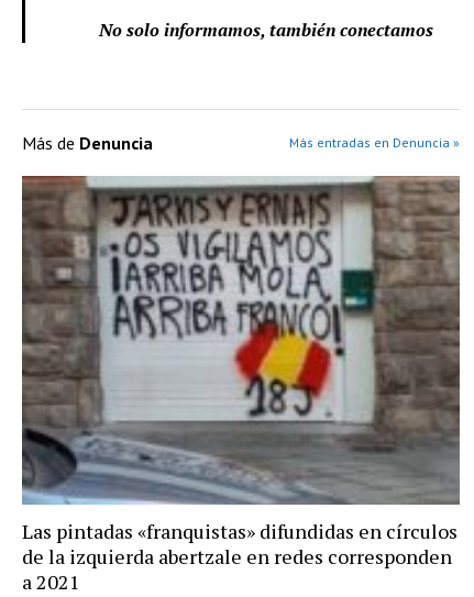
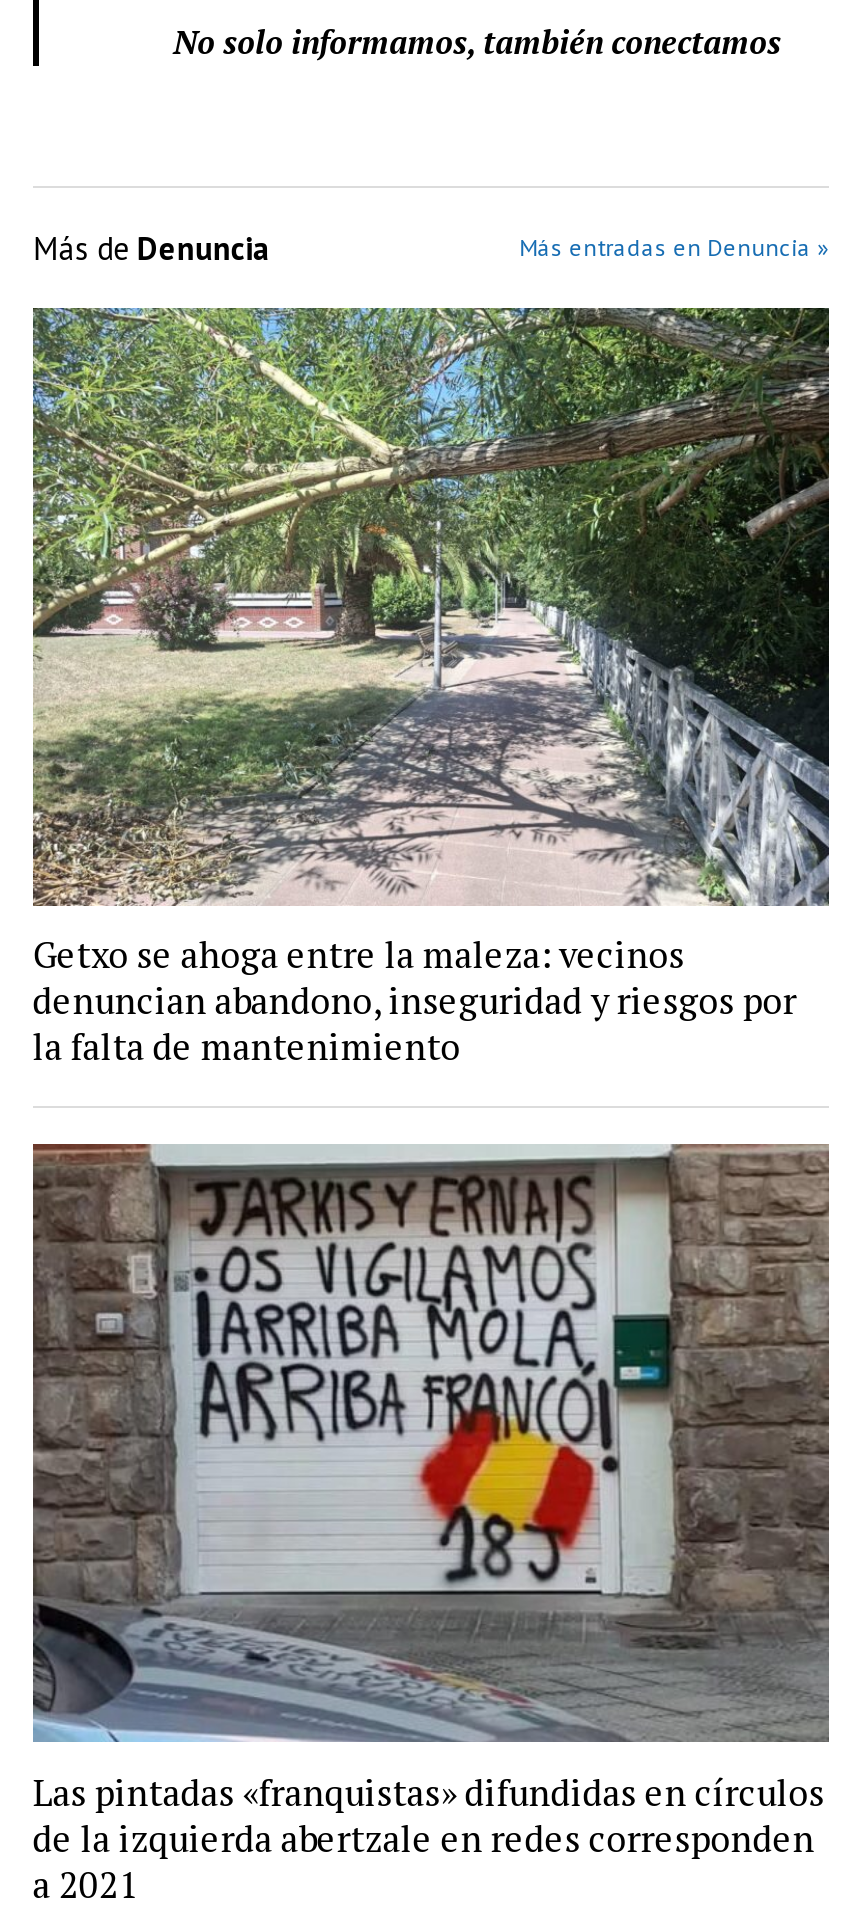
none -> [31,306,831,1070] [image] | Getxo se ahoga entre la maleza: vecinos | denuncian abandono, inseguridad y riesgos por | la falta de mantenimiento

